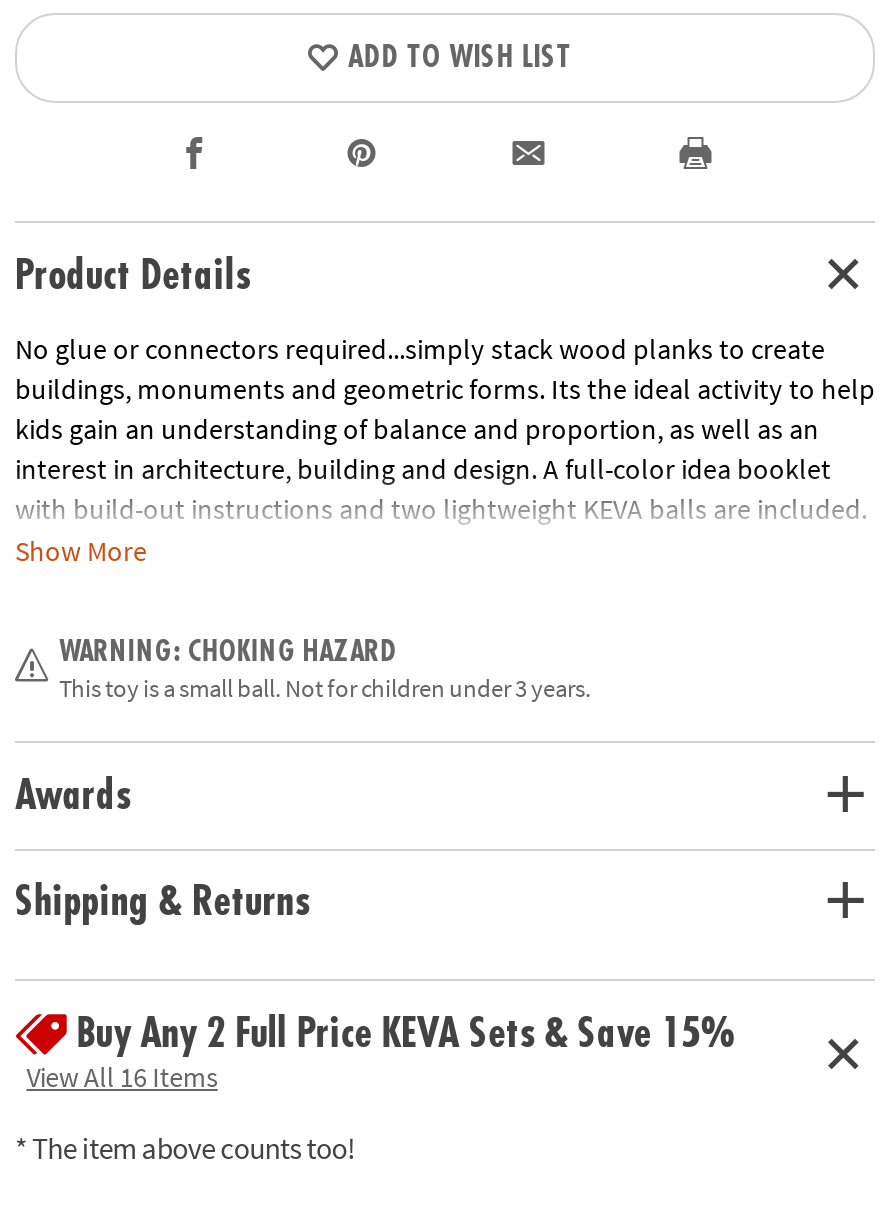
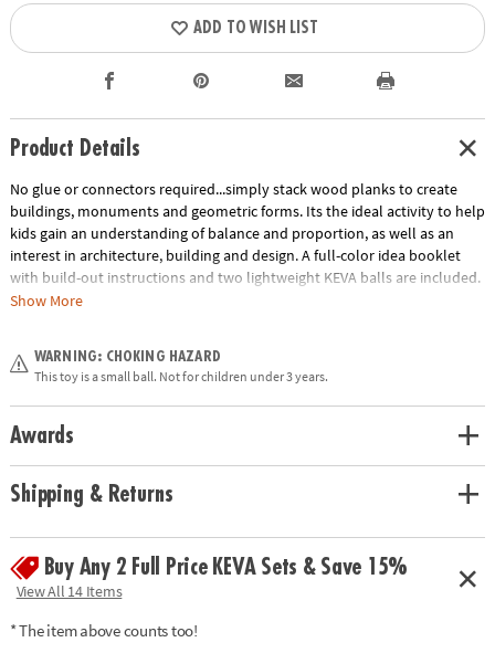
[26,1059,218,1095] View All 16 Items -> [16,581,122,601] View All 14 Items

